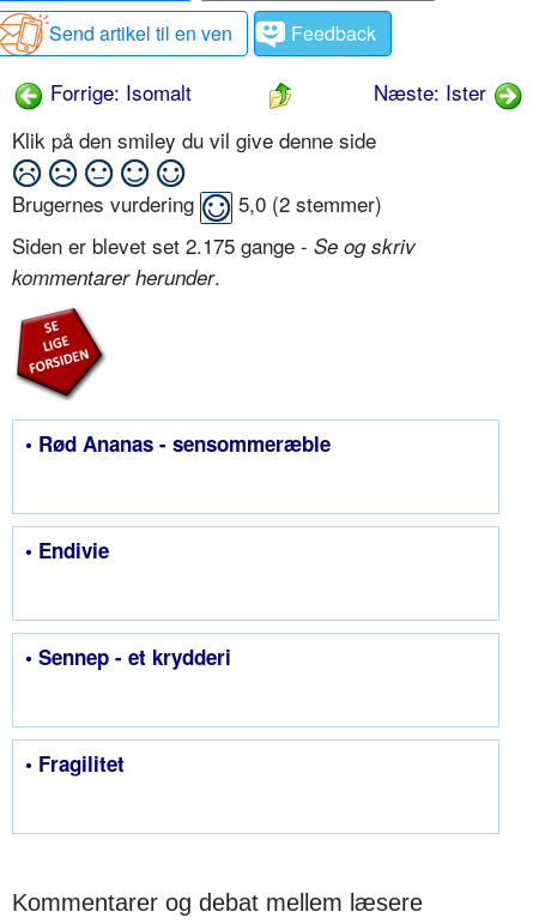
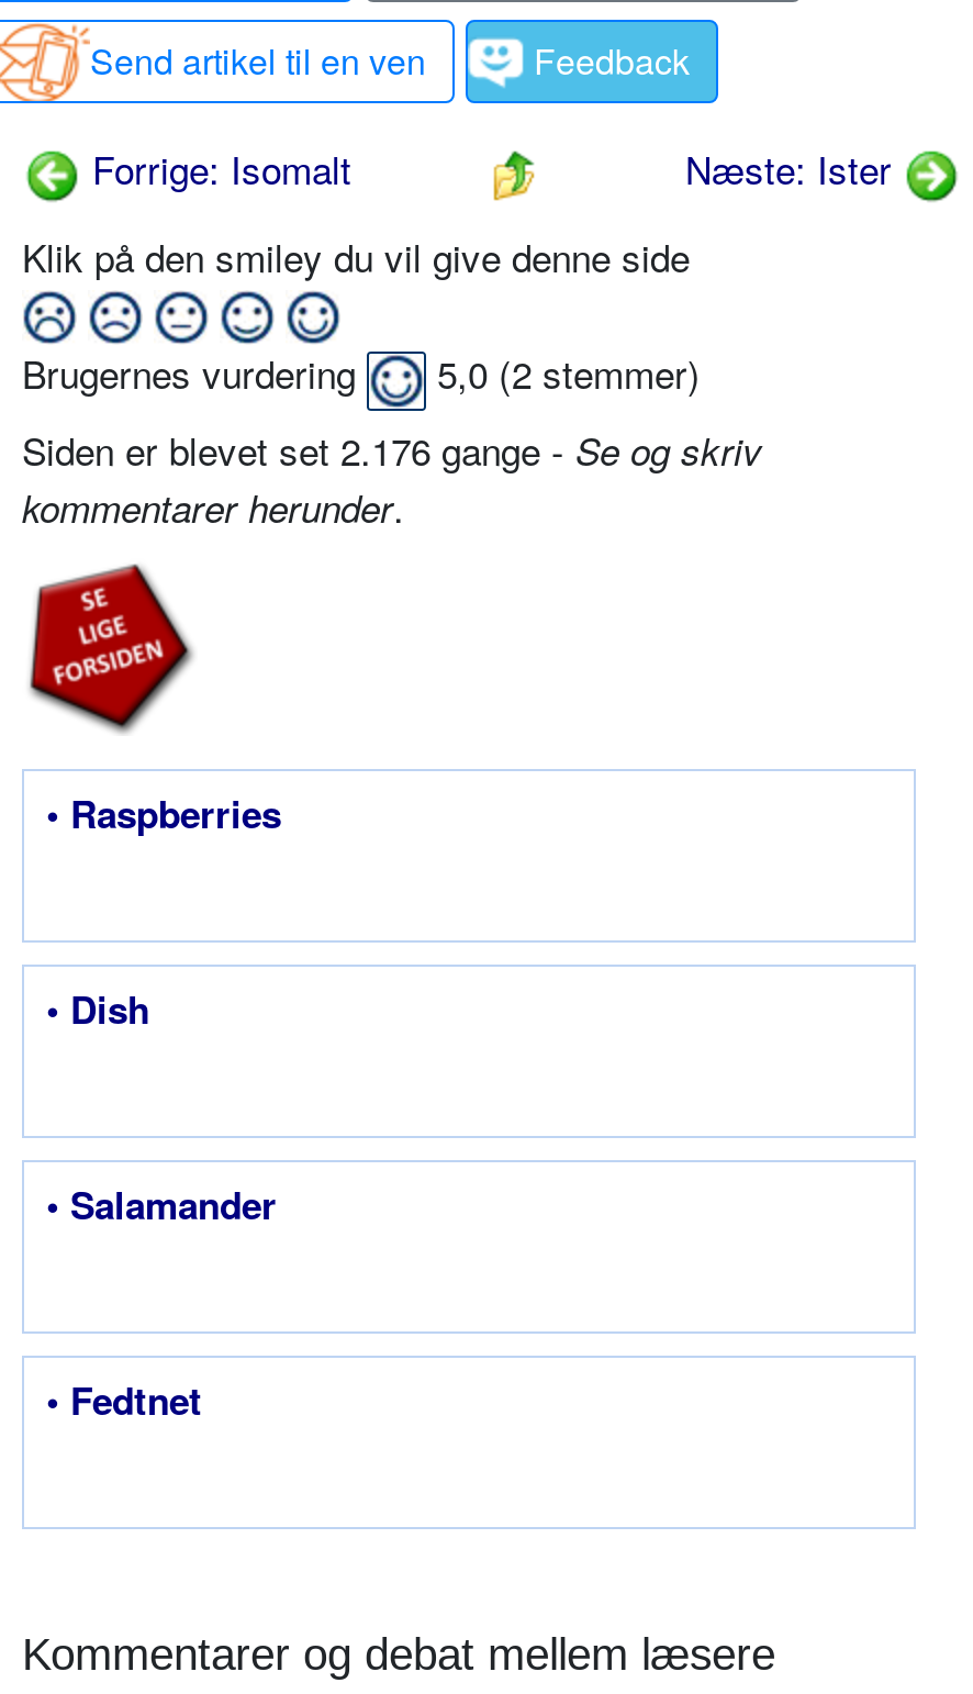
[12,230,416,259] Siden er blevet set 2.175 gange - Se og skriv -> [22,421,762,476] Siden er blevet set 2.176 gange - Se og skriv
[25,428,331,457] • Rød Ananas - sensommeræble -> [46,785,281,838] • Raspberries
[25,535,109,564] • Endivie -> [46,981,149,1034] • Dish
[25,642,231,671] • Sennep - et krydderi -> [46,1177,277,1229] • Salamander
[25,748,125,777] • Fragilitet -> [46,1372,202,1425] • Fedtnet

